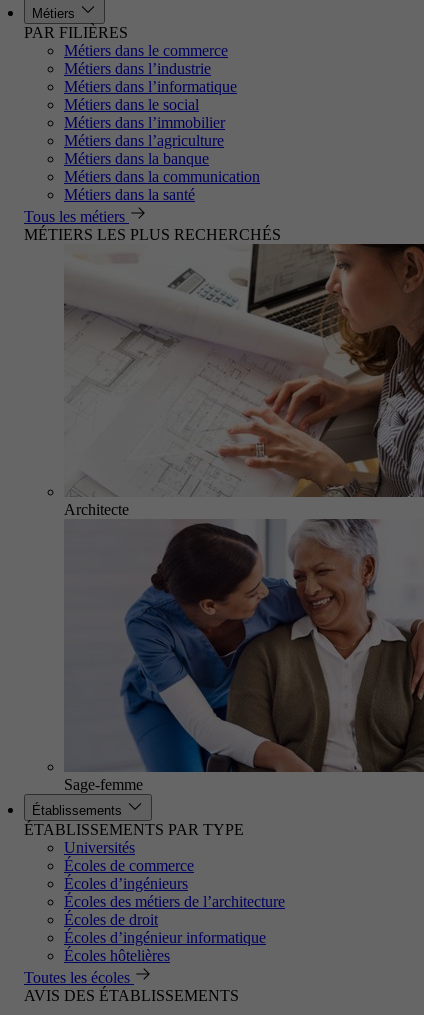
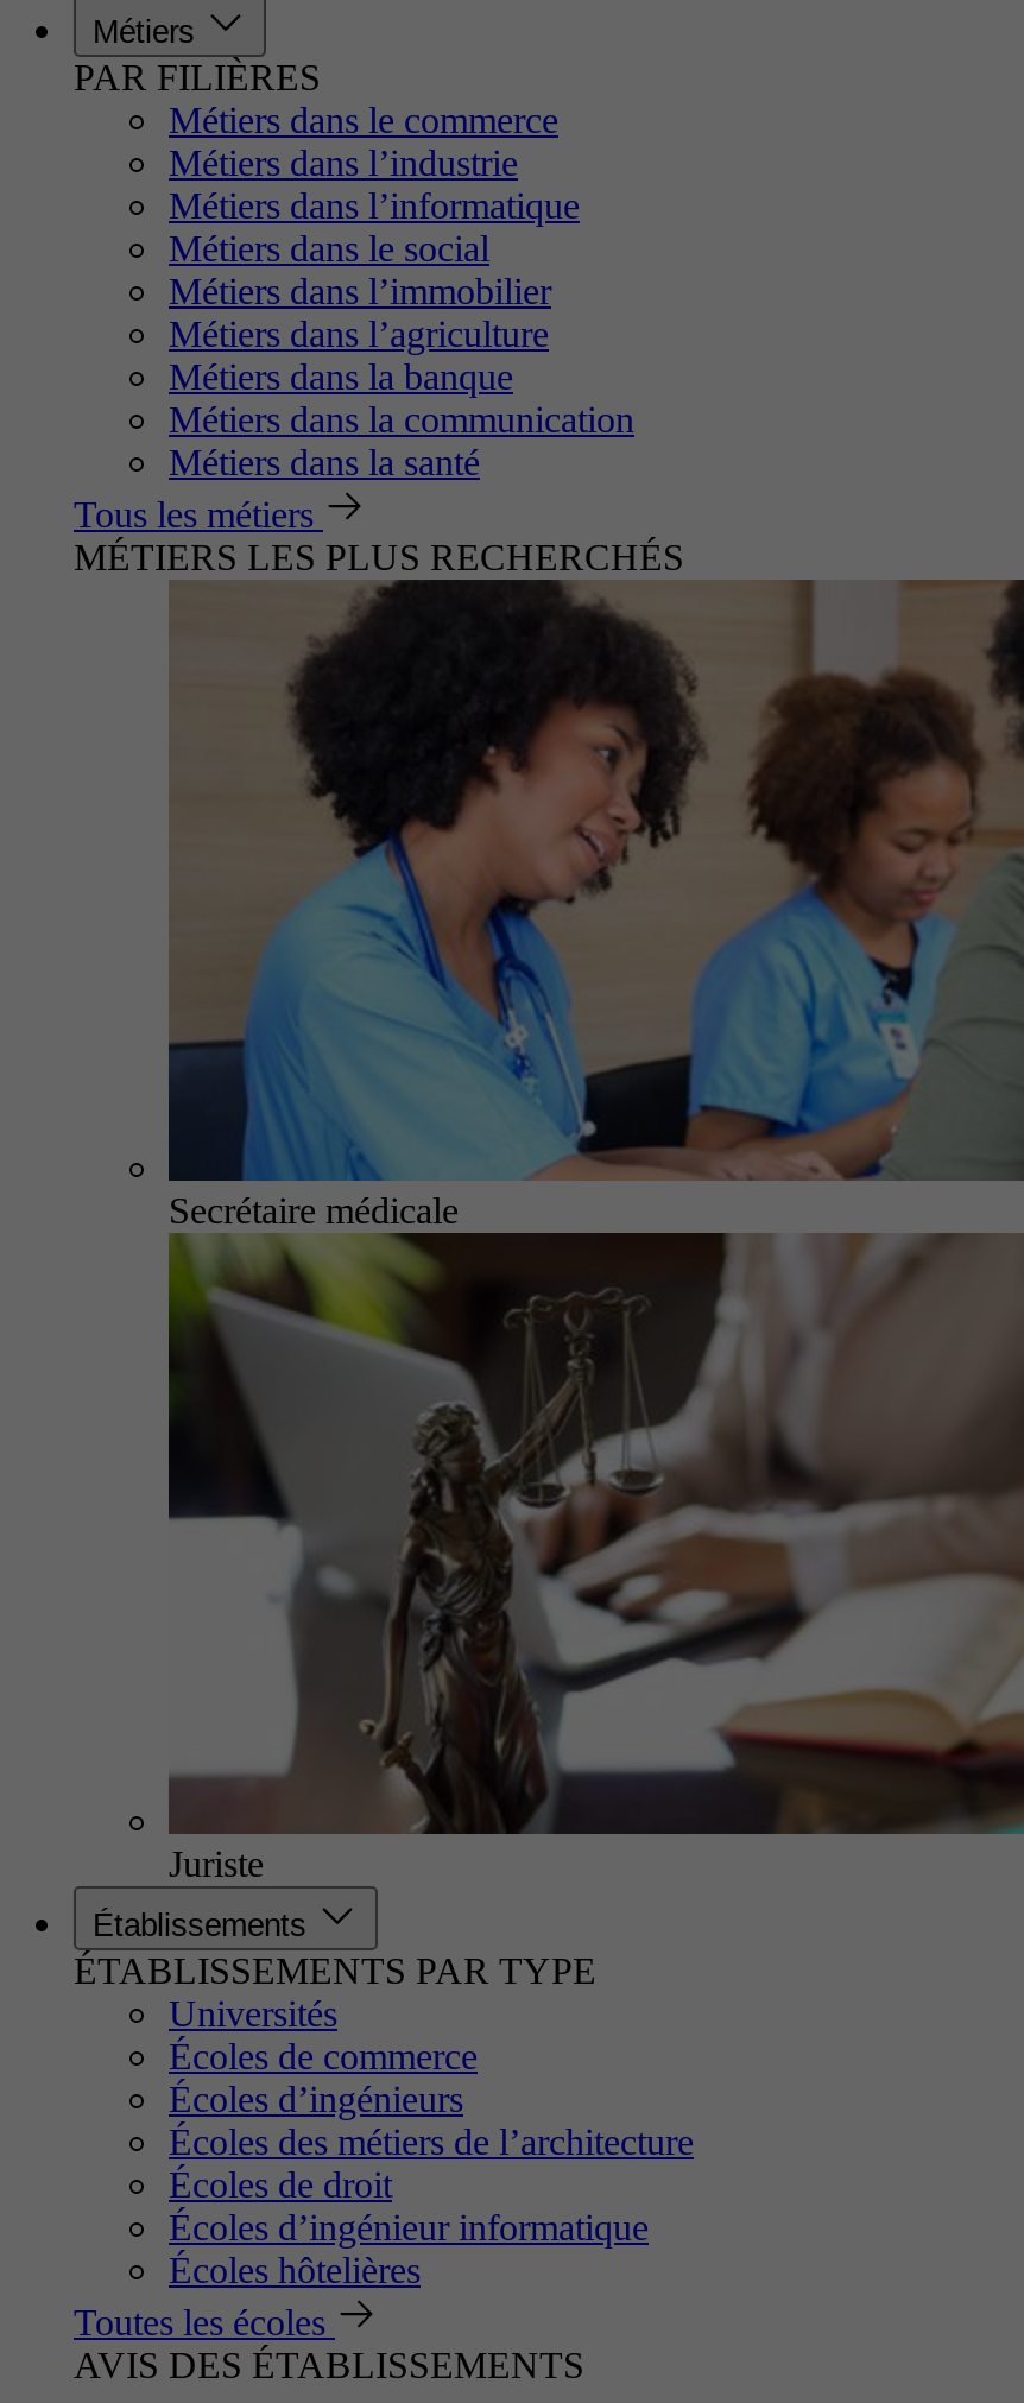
[64,243,421,518] [image] | Architecte -> [166,577,1017,1231] [image] | Secrétaire médicale
[64,518,421,793] [image] | Sage-femme -> [166,1231,1017,1884] [image] | Juriste

